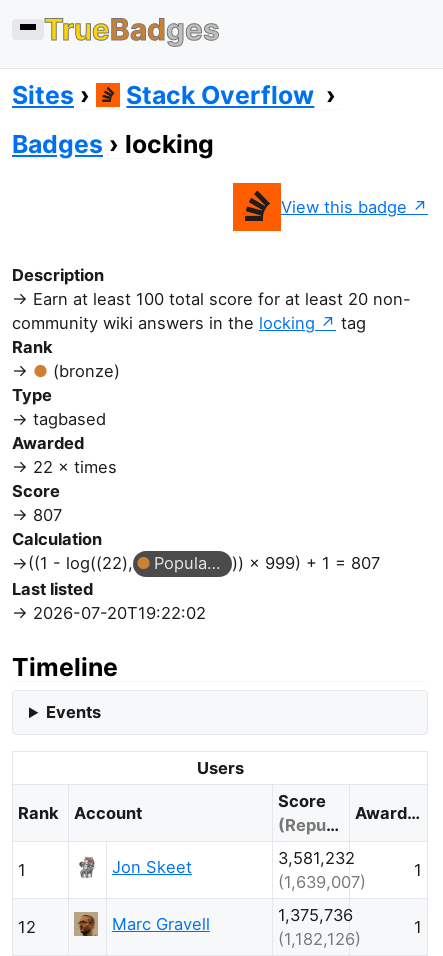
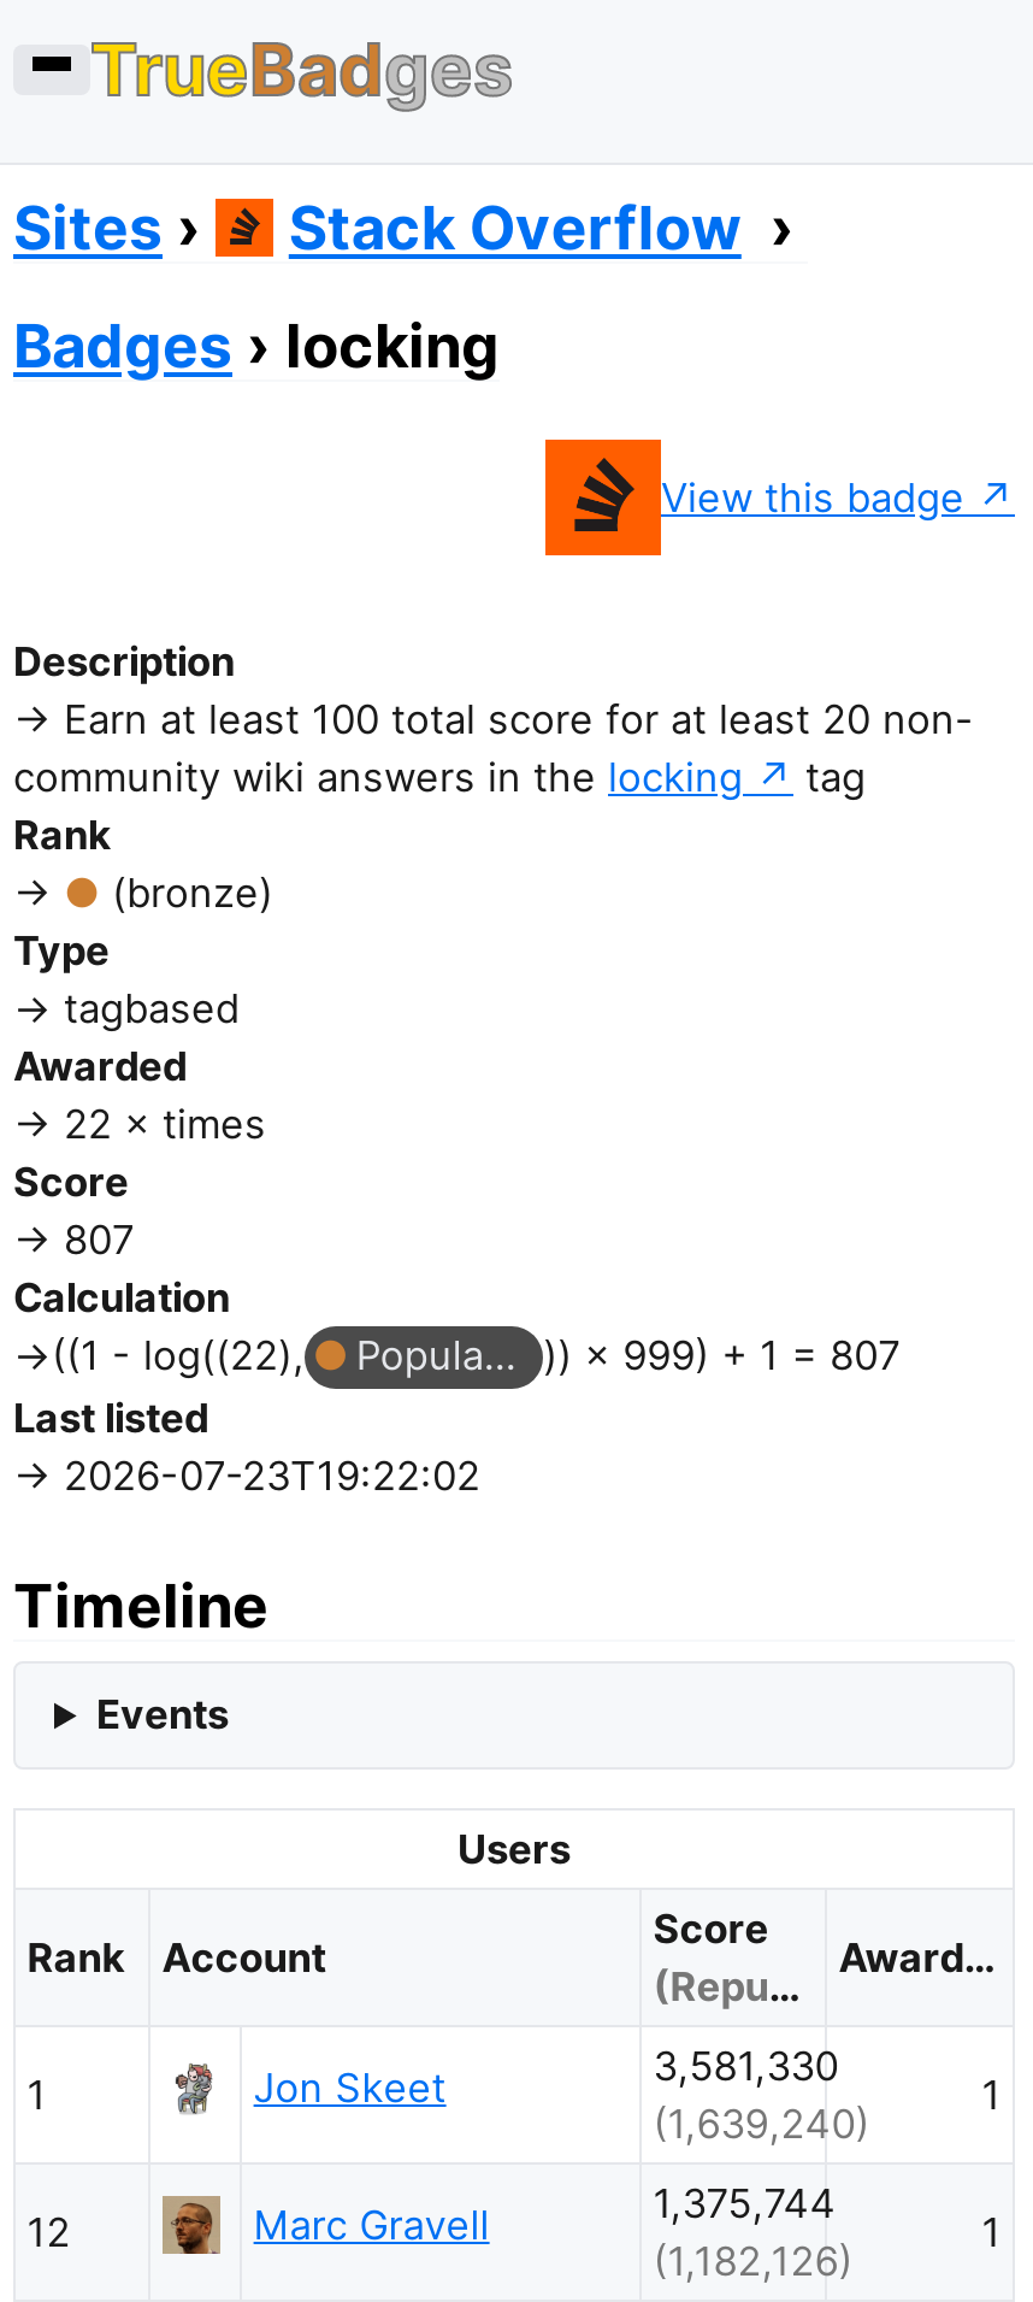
[33,603,206,623] 2026-07-20T19:22:02 -> [64,1451,480,1499] 2026-07-23T19:22:02
[278,848,355,868] 3,581,232 -> [653,2041,839,2090] 3,581,330
[278,872,366,892] (1,639,007) -> [653,2099,870,2147] (1,639,240)
[278,905,353,925] 1,375,736 -> [653,2179,836,2227] 1,375,744

